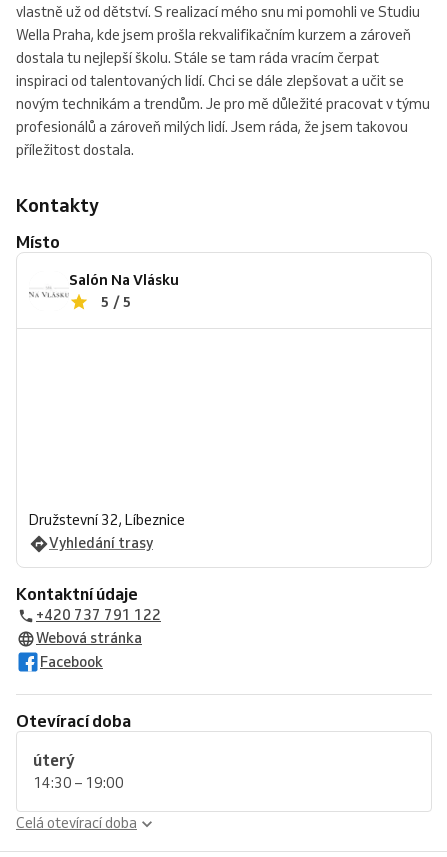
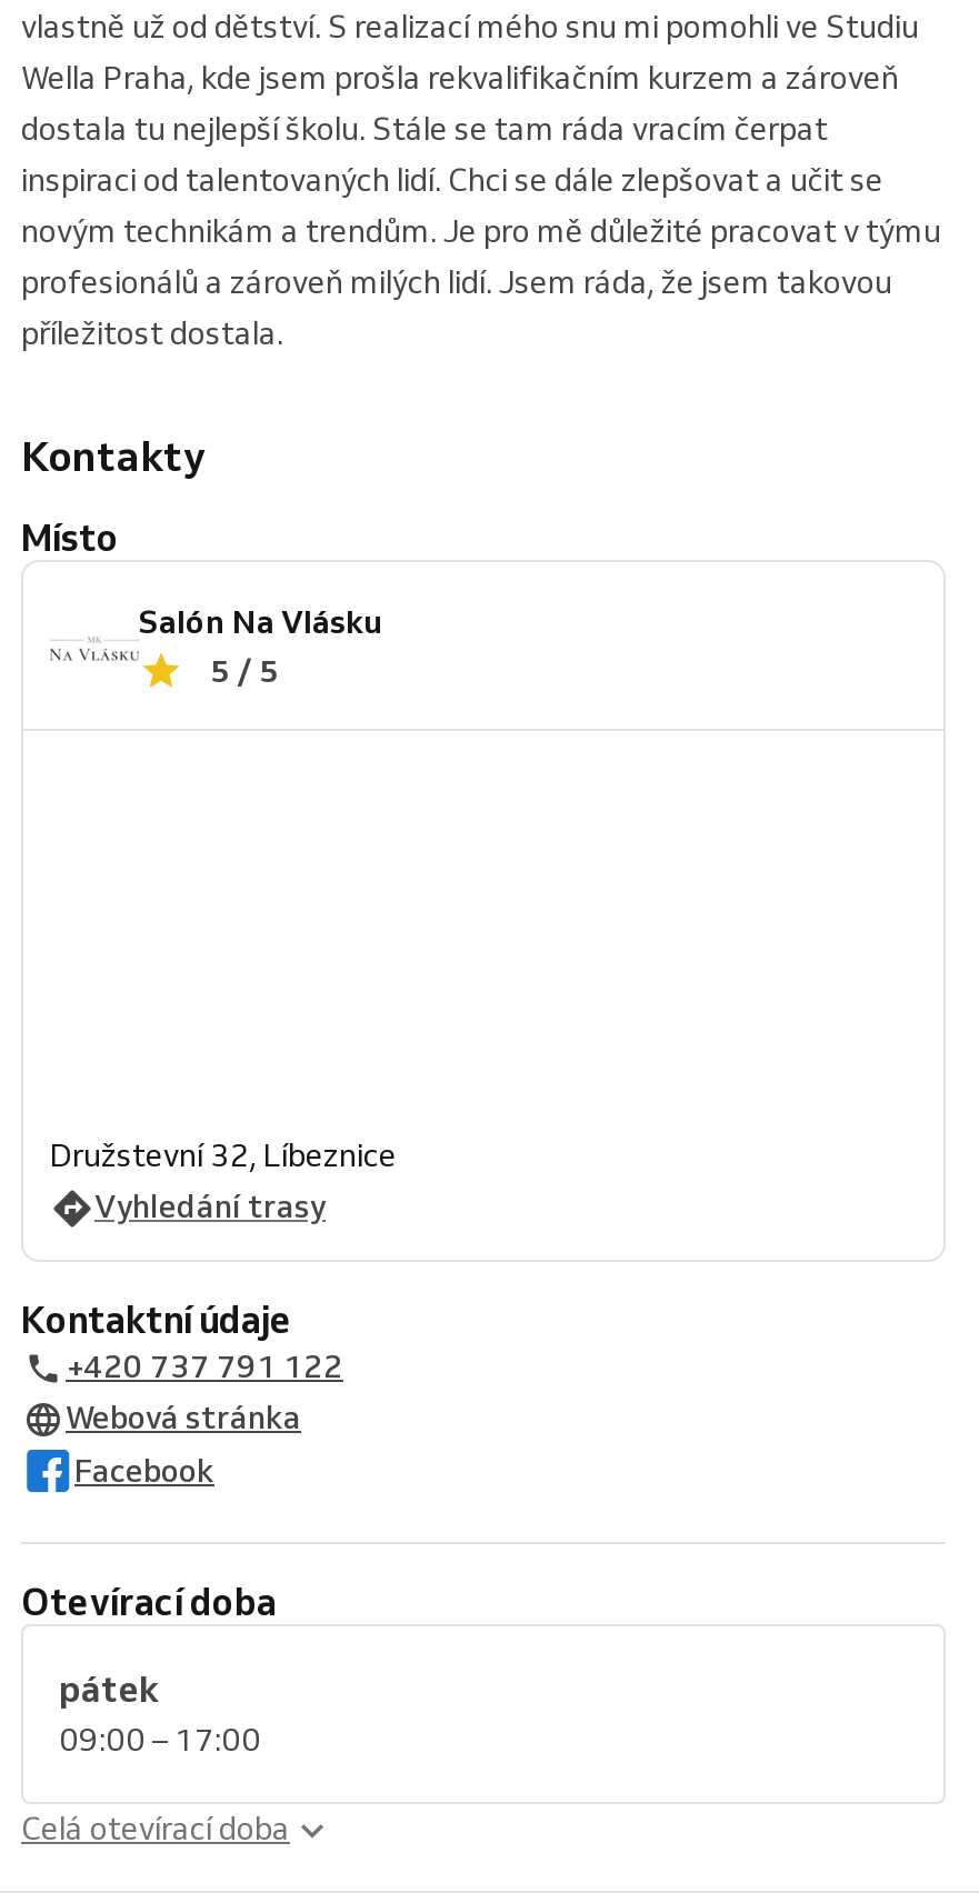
[33,750,124,792] úterý | 14:30 – 19:00 -> [59,1666,261,1760] pátek | 09:00 – 17:00

